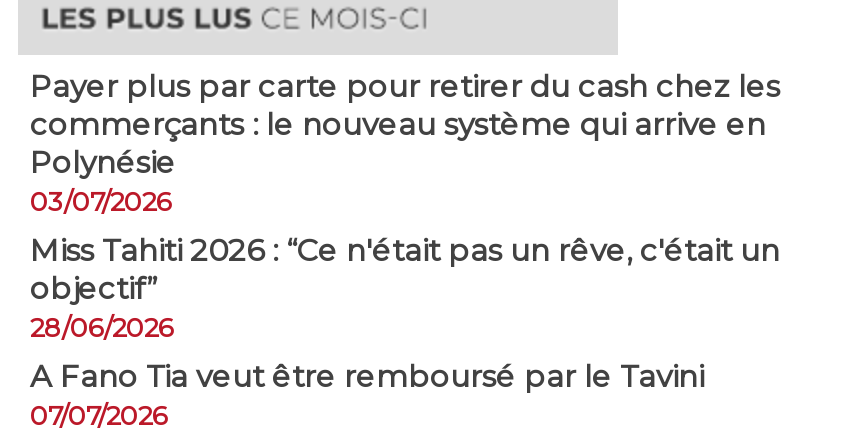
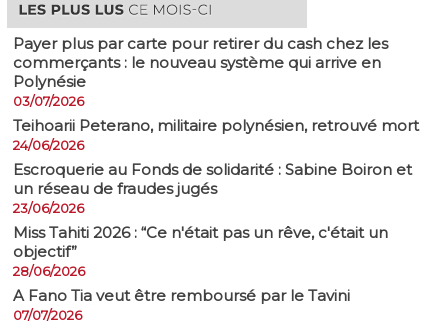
none -> [13,116,419,216] Teihoarii Peterano, militaire polynésien, retrouvé mort | 24/06/2026 | Escroquerie au Fonds de solidarité : Sabine Boiron et | un réseau de fraudes jugés | 23/06/2026

